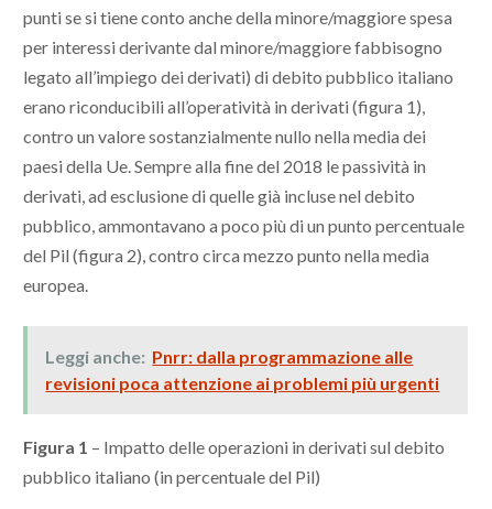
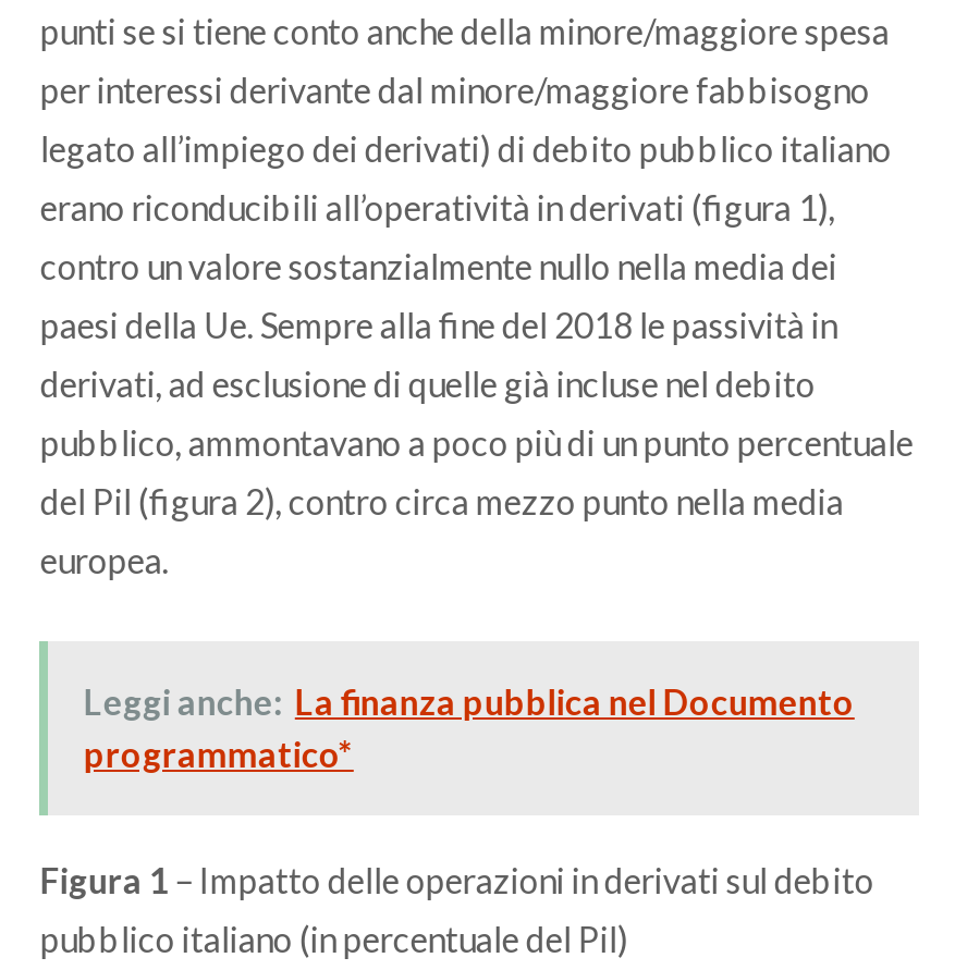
[46,346,440,393] Leggi anche: Pnrr: dalla programmazione alle | revisioni poca attenzione ai problemi più urgenti -> [84,680,855,773] Leggi anche: La finanza pubblica nel Documento | programmatico*

